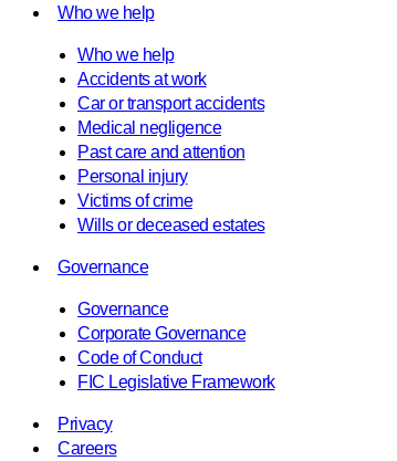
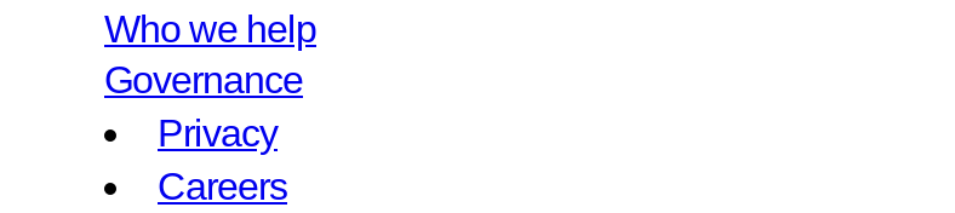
[77,46,265,235] Who we help | Accidents at work | Car or transport accidents | Medical negligence | Past care and attention | Personal injury | Victims of crime | Wills or deceased estates -> none
[77,300,275,392] Governance | Corporate Governance | Code of Conduct | FIC Legislative Framework -> none

